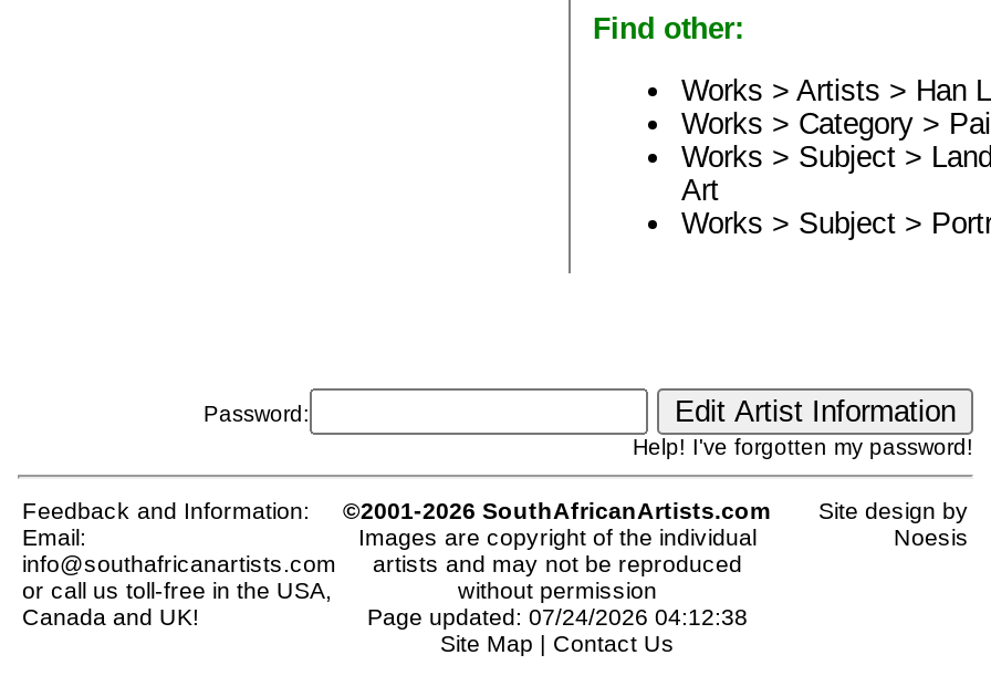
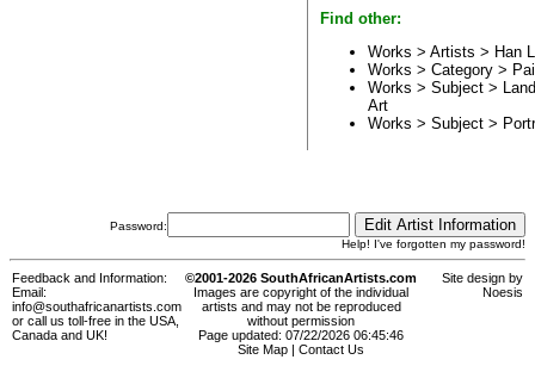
[367,604,748,630] Page updated: 07/24/2026 04:12:38 -> [198,328,404,343] Page updated: 07/22/2026 06:45:46

